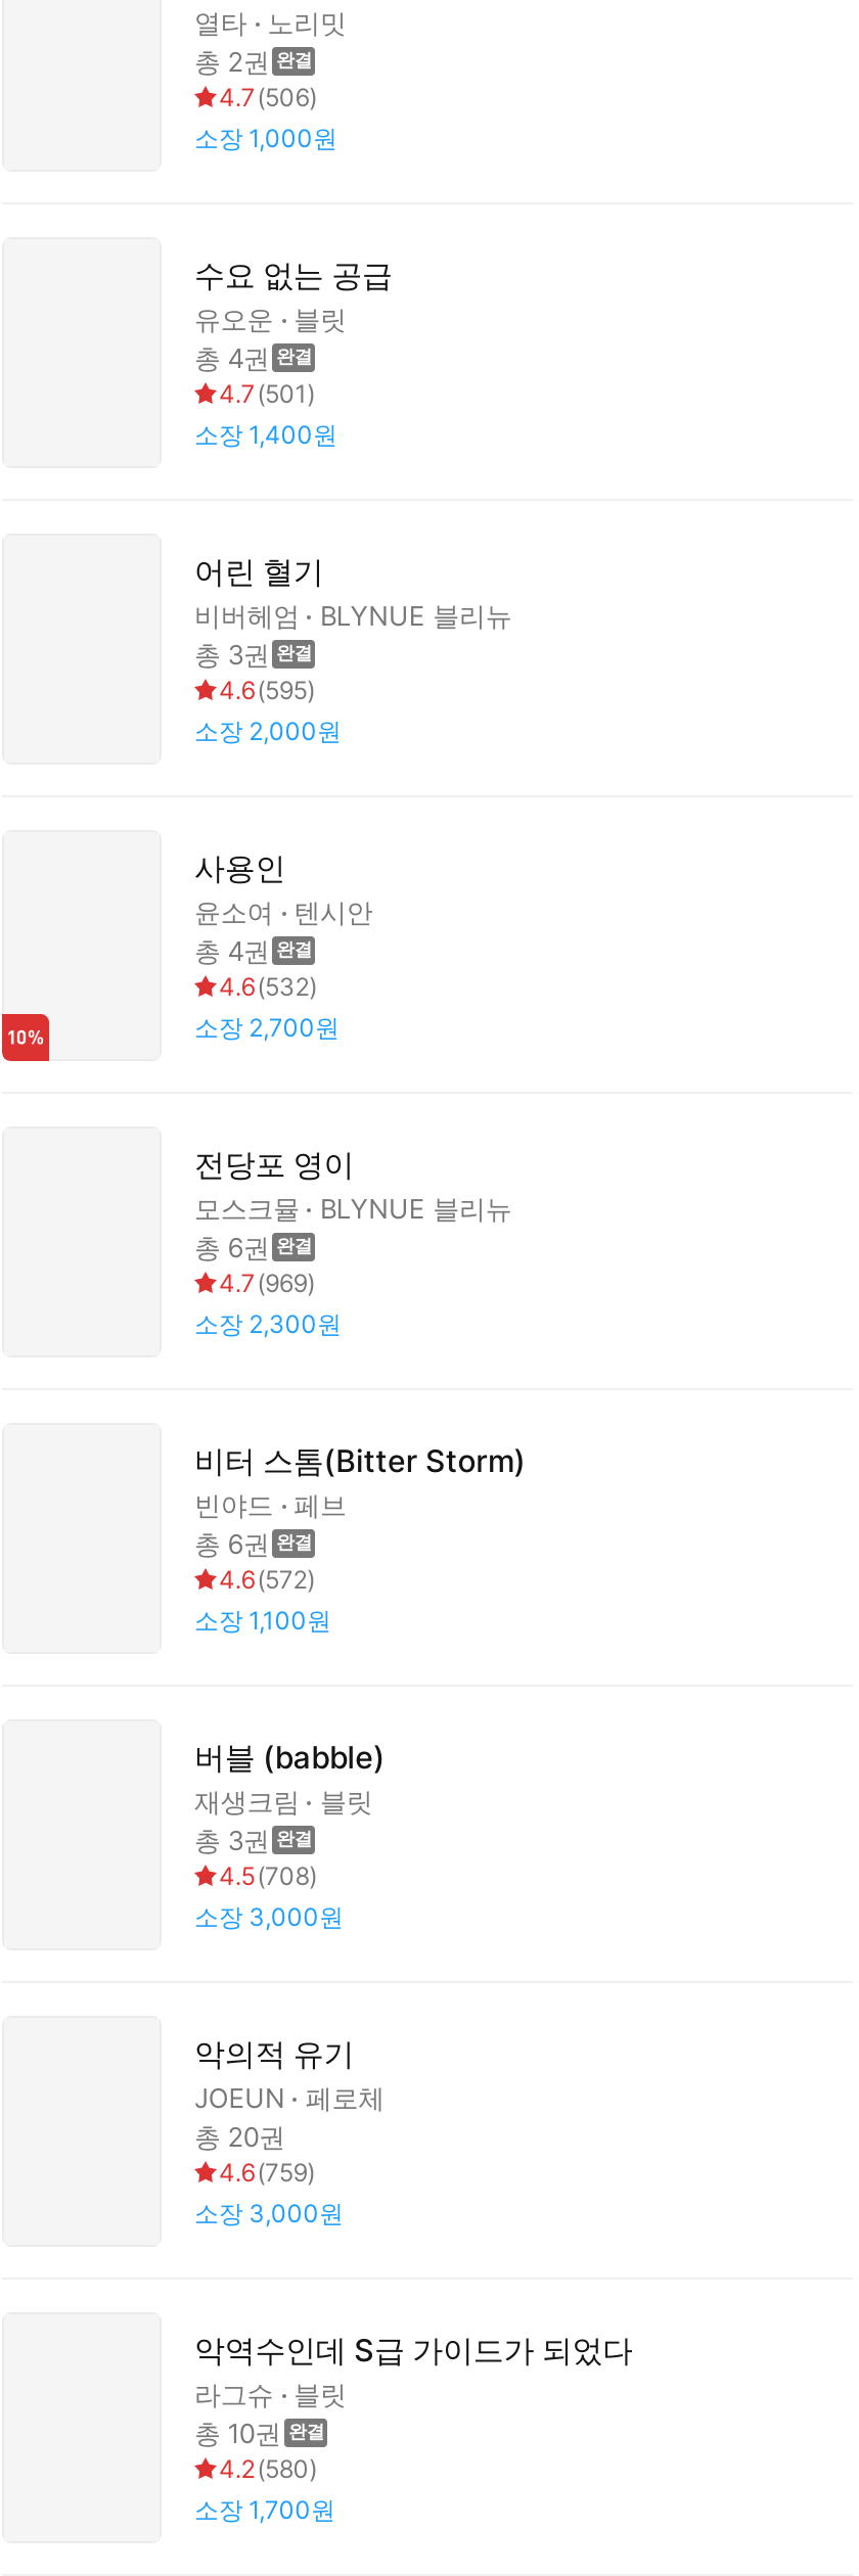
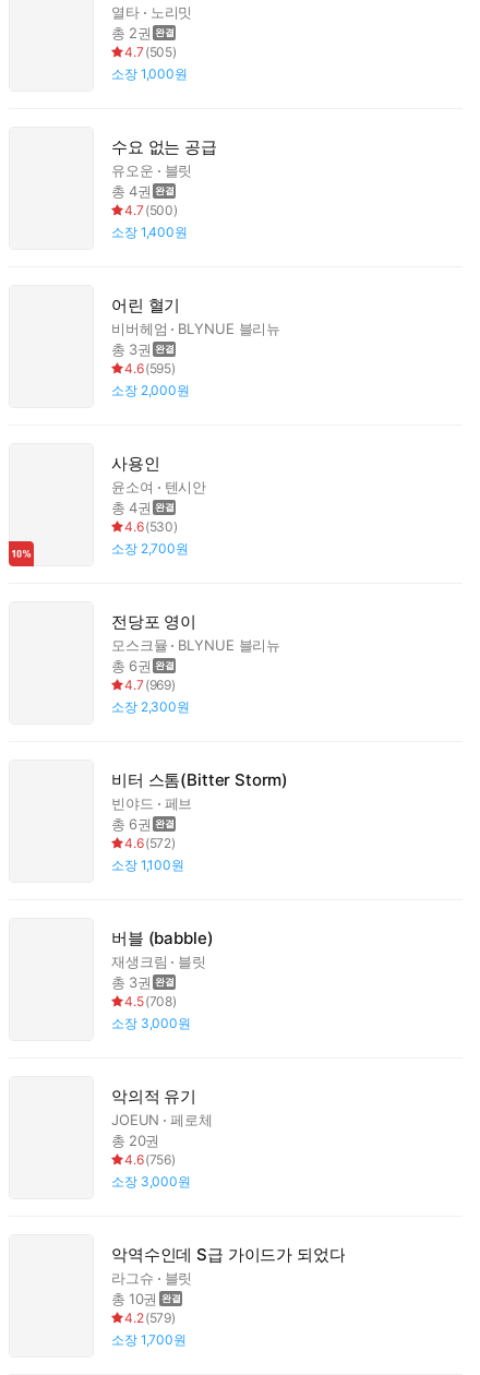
[219,81,317,111] 4.7 (506) -> [124,43,177,59] 4.7 (505)
[219,377,315,408] 4.7 (501) -> [124,201,178,218] 4.7 (500)
[219,970,317,1001] 4.6(532) -> [124,518,178,534] 4.6(530)
[219,2156,315,2187] 4.6(759) -> [124,1151,176,1167] 4.6(756)
[219,2452,317,2483] 4.2 (580) -> [124,1309,176,1325] 4.2 (579)

